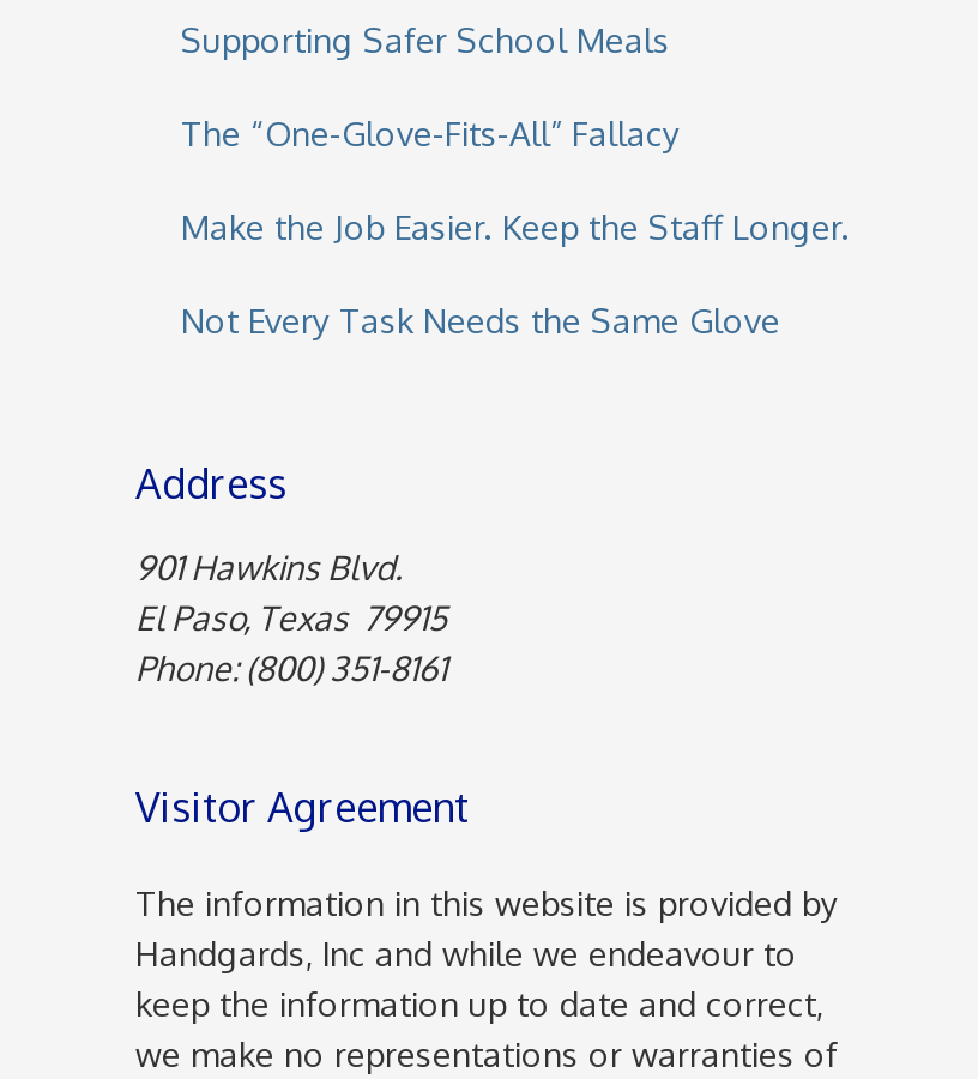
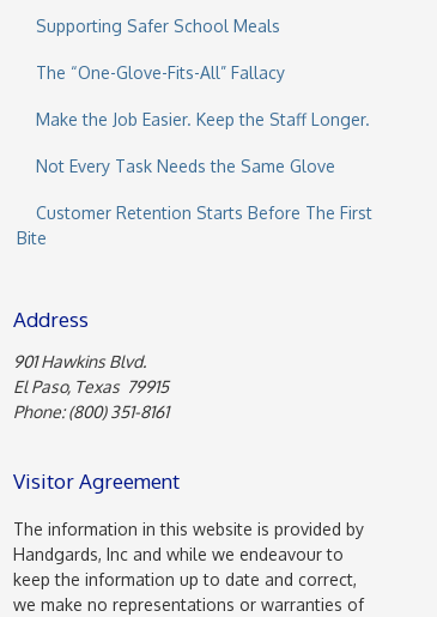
none -> [17,202,372,248] Customer Retention Starts Before The First | Bite

